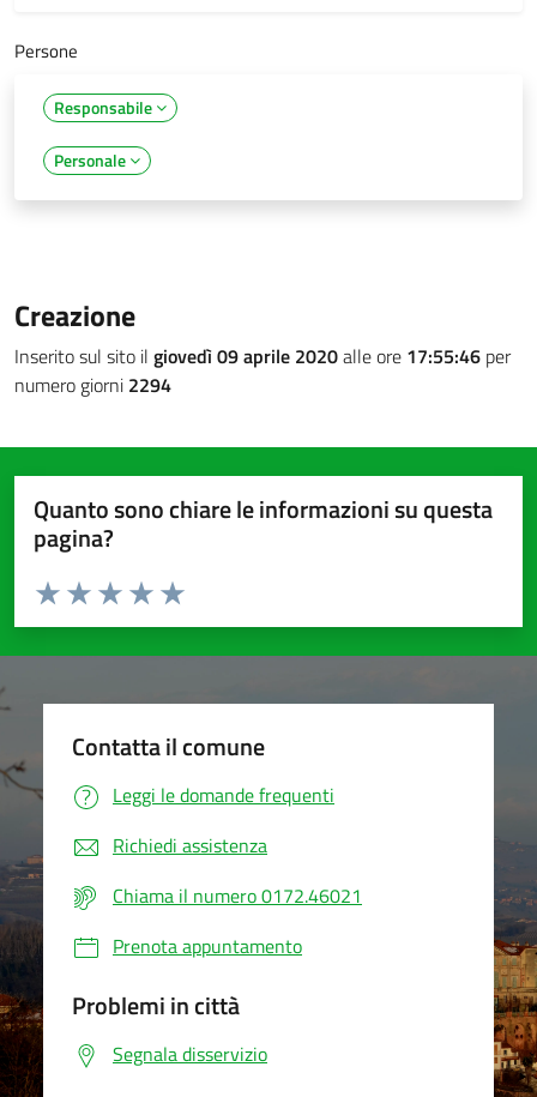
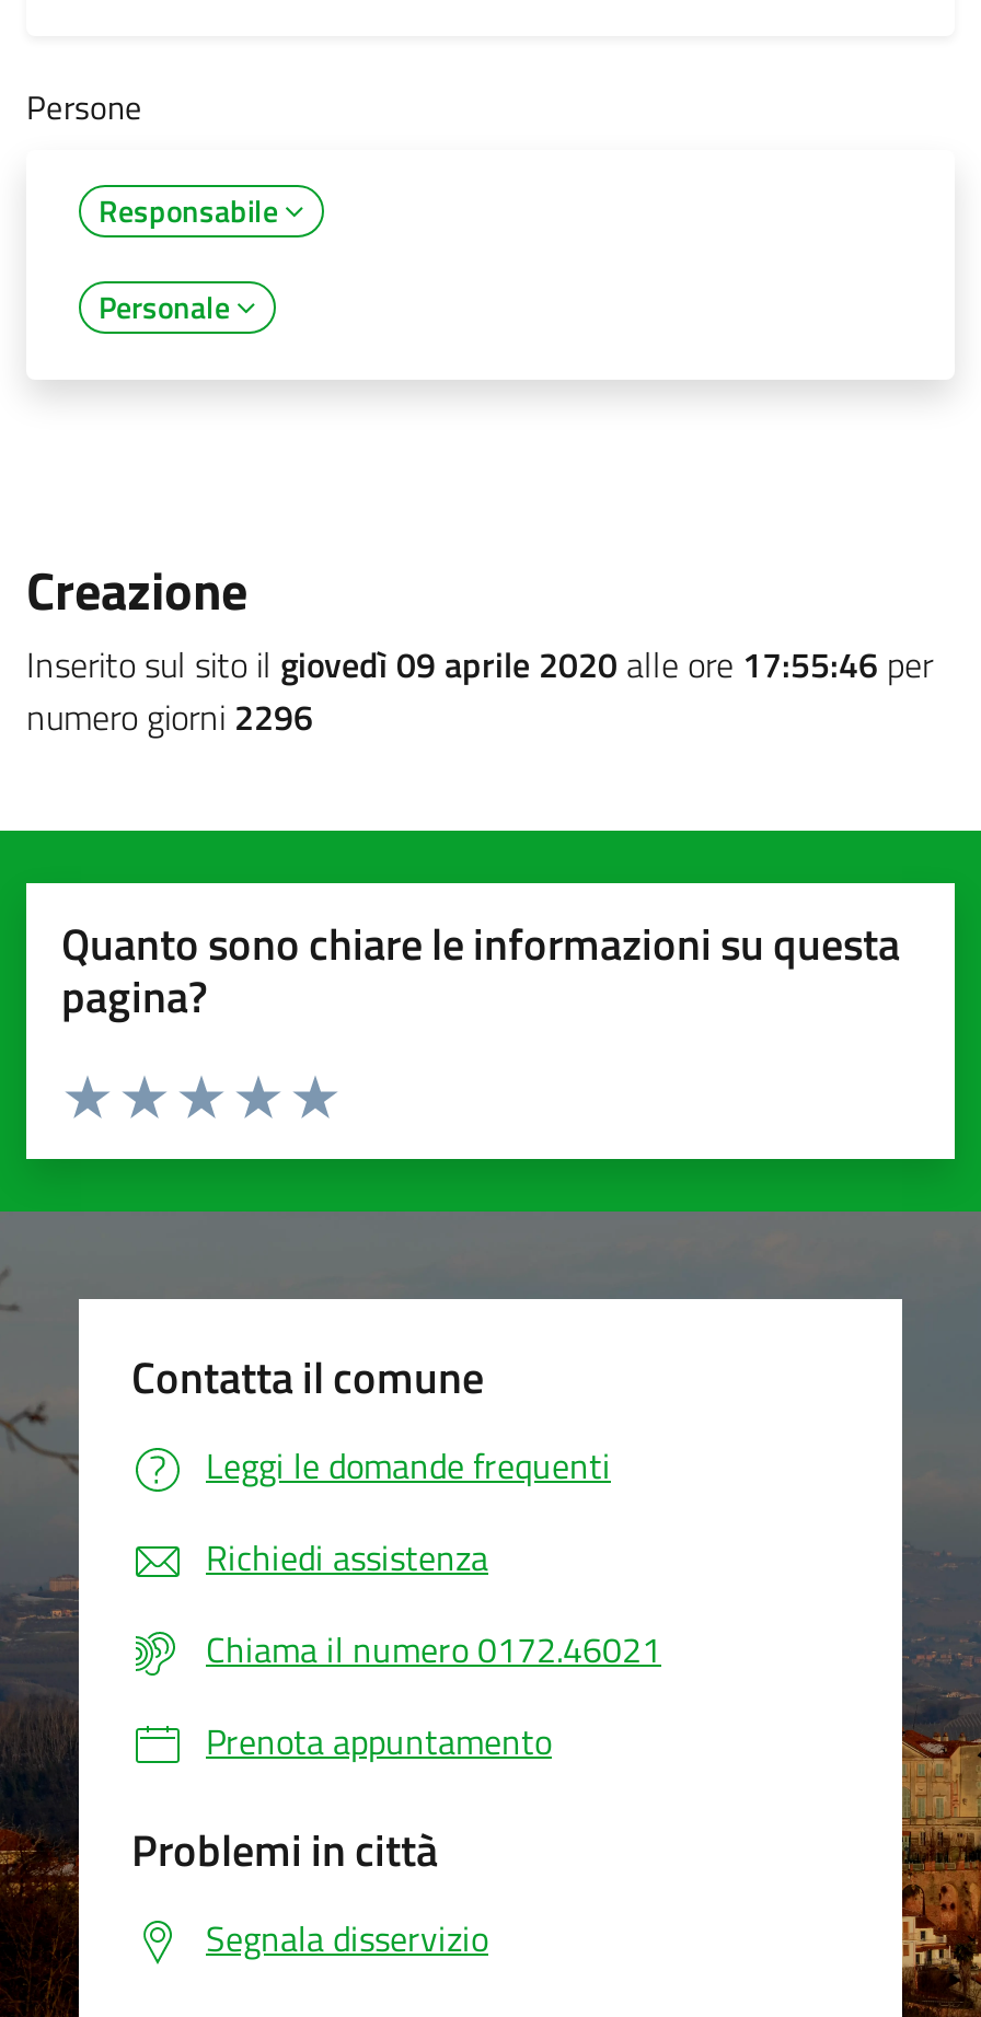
[14,370,171,399] numero giorni 2294 -> [26,691,313,743] numero giorni 2296

